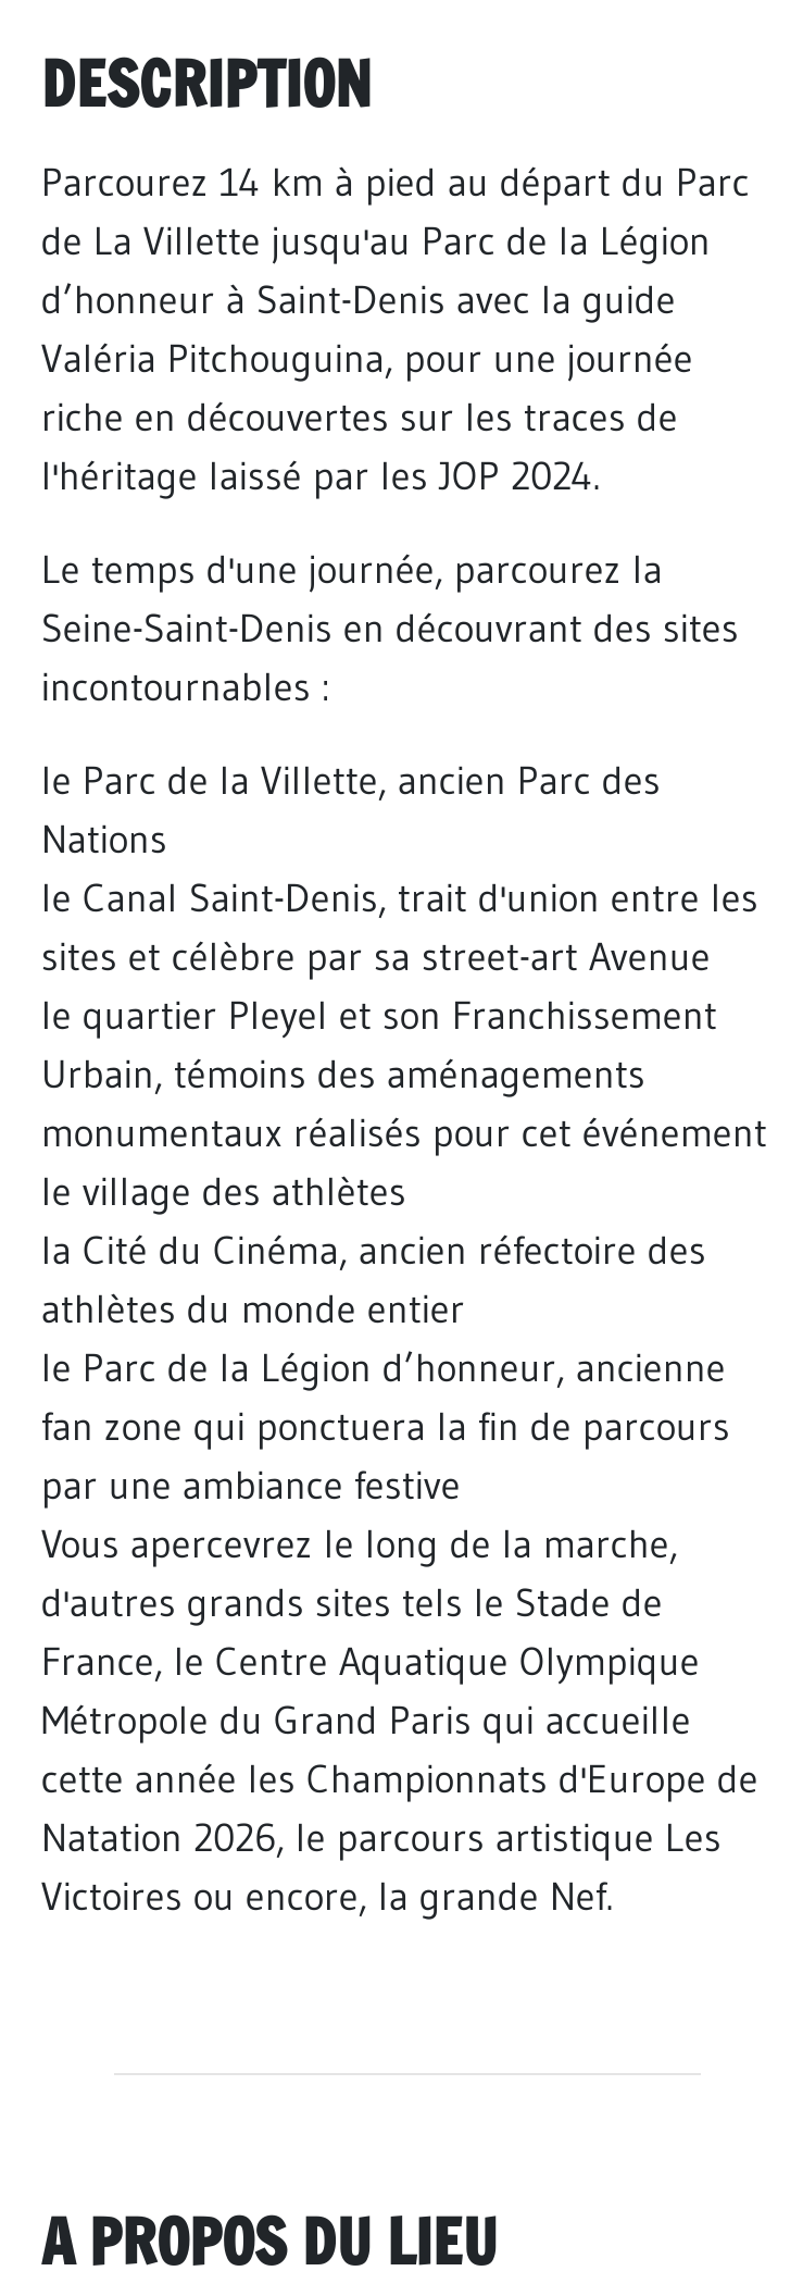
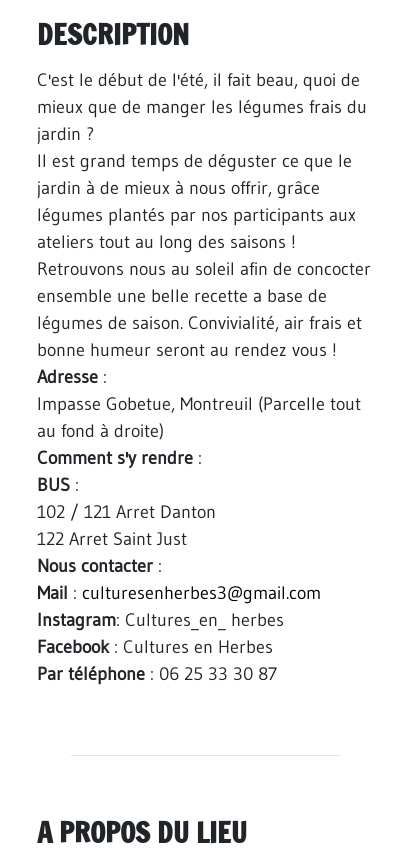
[41,159,767,1921] Parcourez 14 km à pied au départ du Parc | de La Villette jusqu'au Parc de la Légion | d’honneur à Saint-Denis avec la guide | Valéria Pitchouguina, pour une journée | riche en découvertes sur les traces de | l'héritage laissé par les JOP 2024. | Le temps d'une journée, parcourez la | Seine-Saint-Denis en découvrant des sites | incontournables : | le Parc de la Villette, ancien Parc des | Nations | le Canal Saint-Denis, trait d'union entre les | sites et célèbre par sa street-art Avenue | le quartier Pleyel et son Franchissement | Urbain, témoins des aménagements | monumentaux réalisés pour cet événement | le village des athlètes | la Cité du Cinéma, ancien réfectoire des | athlètes du monde entier | le Parc de la Légion d’honneur, ancienne | fan zone qui ponctuera la fin de parcours | par une ambiance festive | Vous apercevrez le long de la marche, | d'autres grands sites tels le Stade de | France, le Centre Aquatique Olympique | Métropole du Grand Paris qui accueille | cette année les Championnats d'Europe de | Natation 2026, le parcours artistique Les | Victoires ou encore, la grande Nef. -> [37,69,371,685] C'est le début de l'été, il fait beau, quoi de | mieux que de manger les légumes frais du | jardin ? | Il est grand temps de déguster ce que le | jardin à de mieux à nous offrir, grâce | légumes plantés par nos participants aux | ateliers tout au long des saisons ! | Retrouvons nous au soleil afin de concocter | ensemble une belle recette a base de | légumes de saison. Convivialité, air frais et | bonne humeur seront au rendez vous ! | Adresse: | Impasse Gobetue, Montreuil (Parcelle tout | au fond à droite) | Comment s'y rendre: | BUS: | 102 / 121 Arret Danton | 122 Arret Saint Just | Nous contacter: | Mail: culturesenherbes3@gmail.com | Instagram: Cultures_en_ herbes | Facebook: Cultures en Herbes | Par téléphone: 06 25 33 30 87

